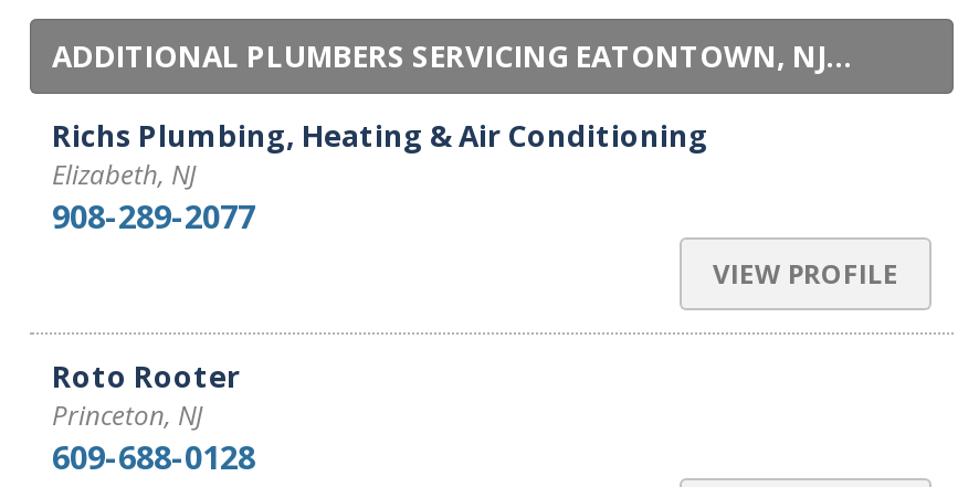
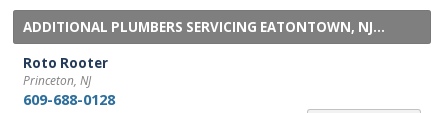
[52,116,898,293] Richs Plumbing, Heating & Air Conditioning | Elizabeth, NJ | 908-289-2077 | VIEW PROFILE -> none

